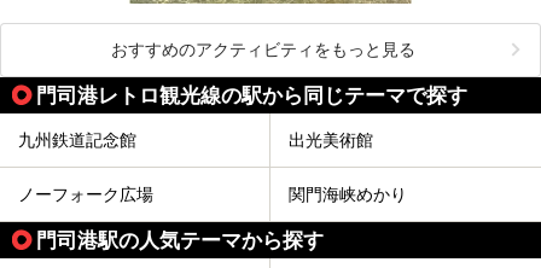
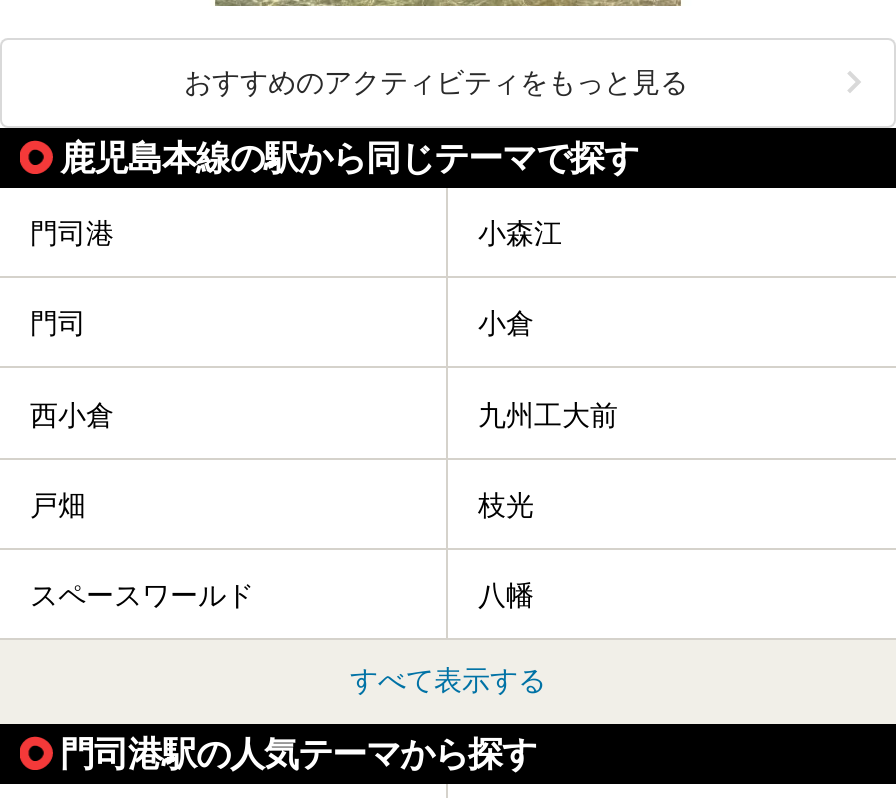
[18,83,467,205] 門司港レトロ観光線の駅から同じテーマで探す | 九州鉄道記念館 | 出光美術館 | ノーフォーク広場 | 関門海峡めかり -> [30,137,638,696] 鹿児島本線の駅から同じテーマで探す | 門司港 | 小森江 | 門司 | 小倉 | 西小倉 | 九州工大前 | 戸畑 | 枝光 | スペースワールド | 八幡 | すべて表示する

